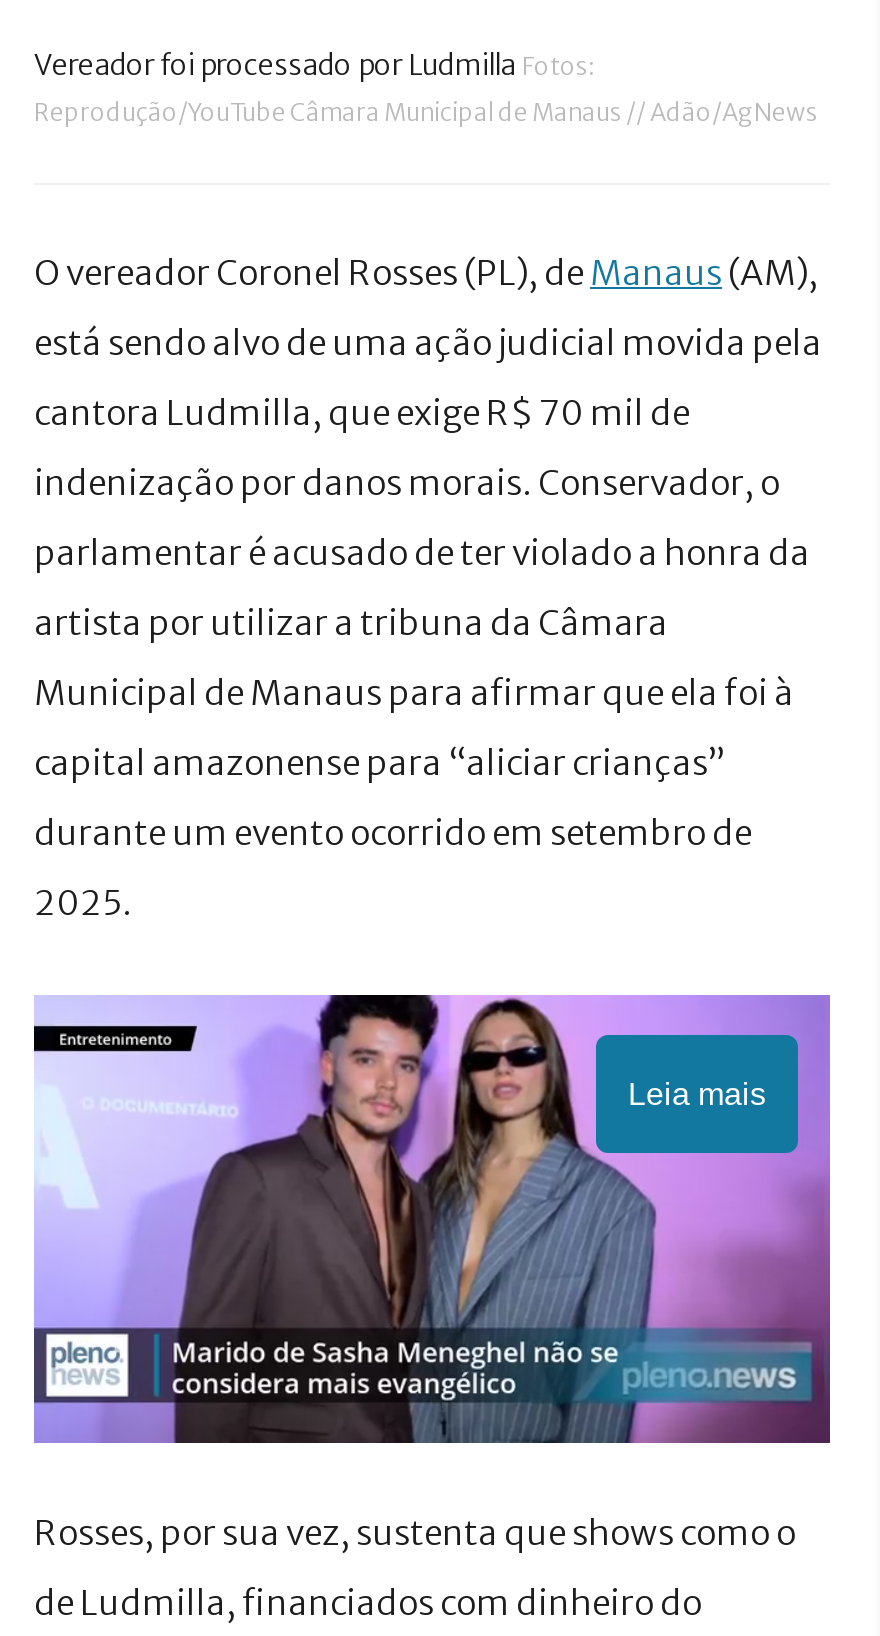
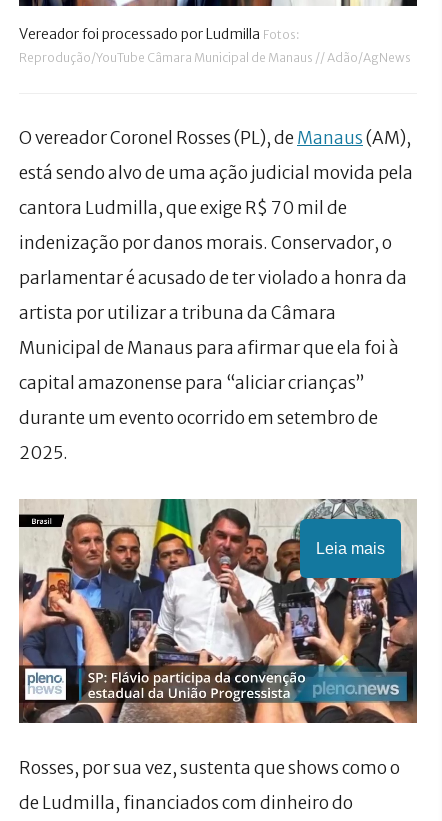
[32,993,832,1445] [image] -> [18,498,418,724] [image]

